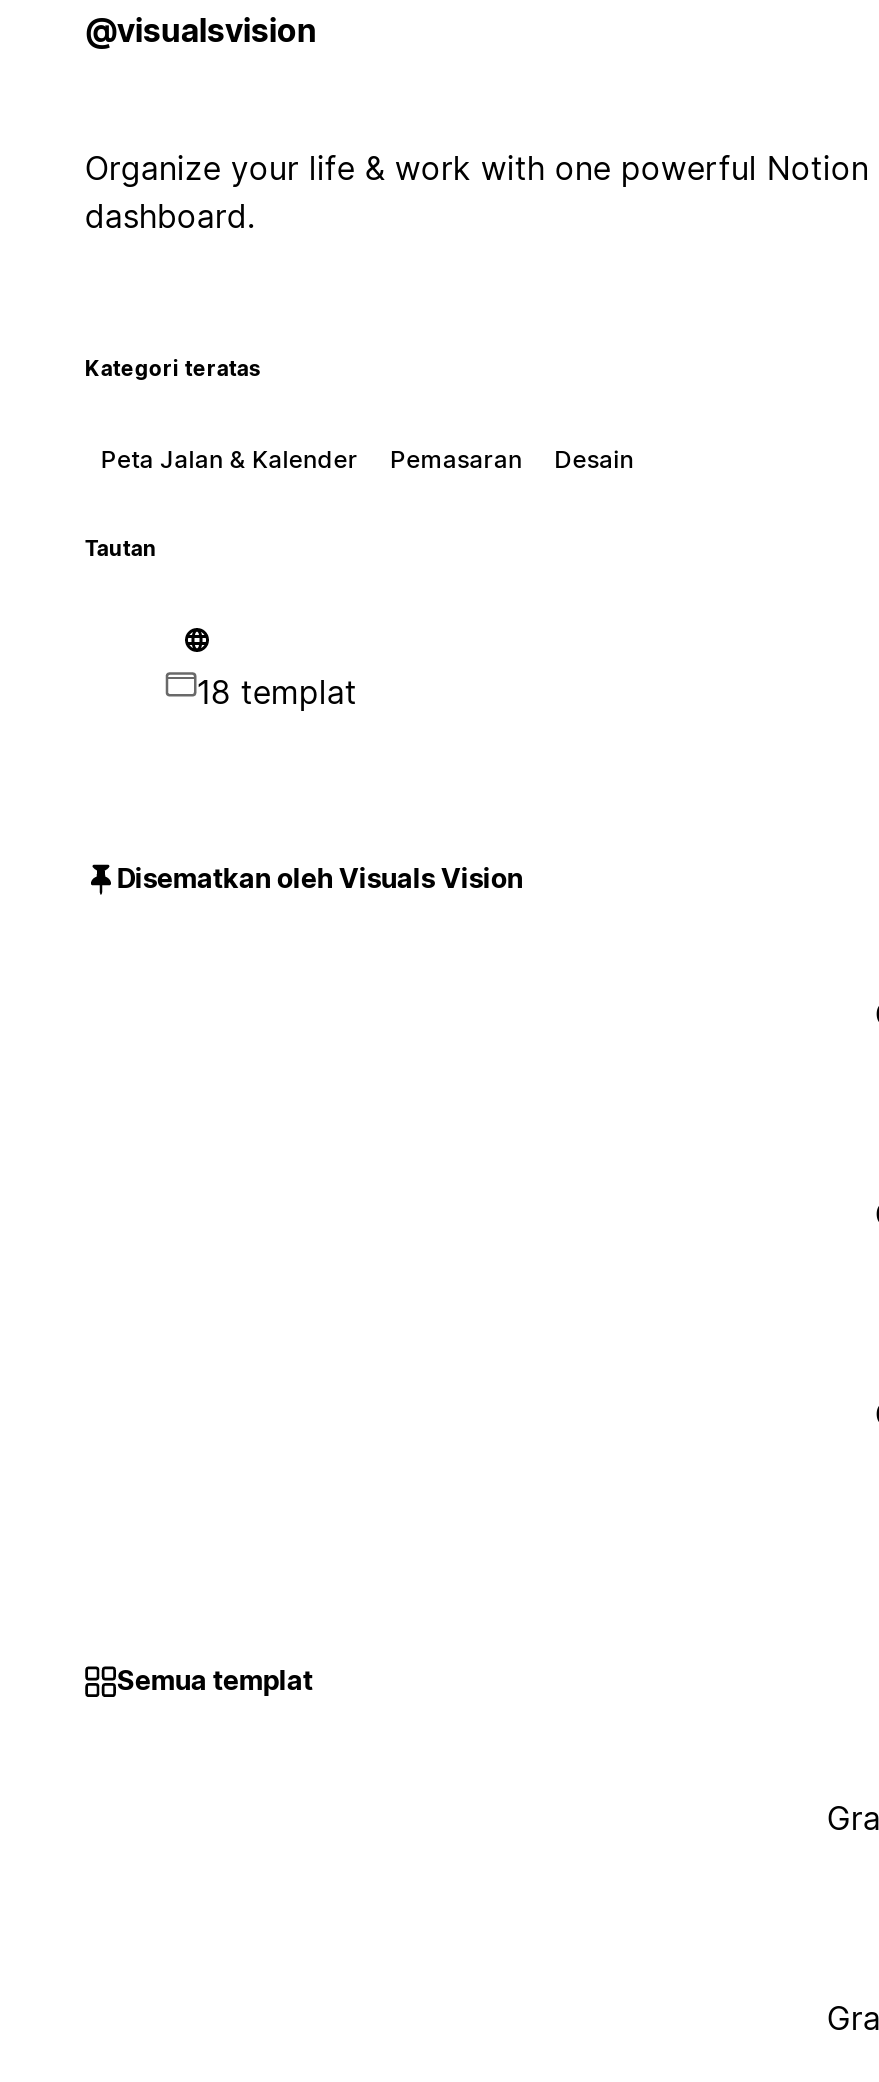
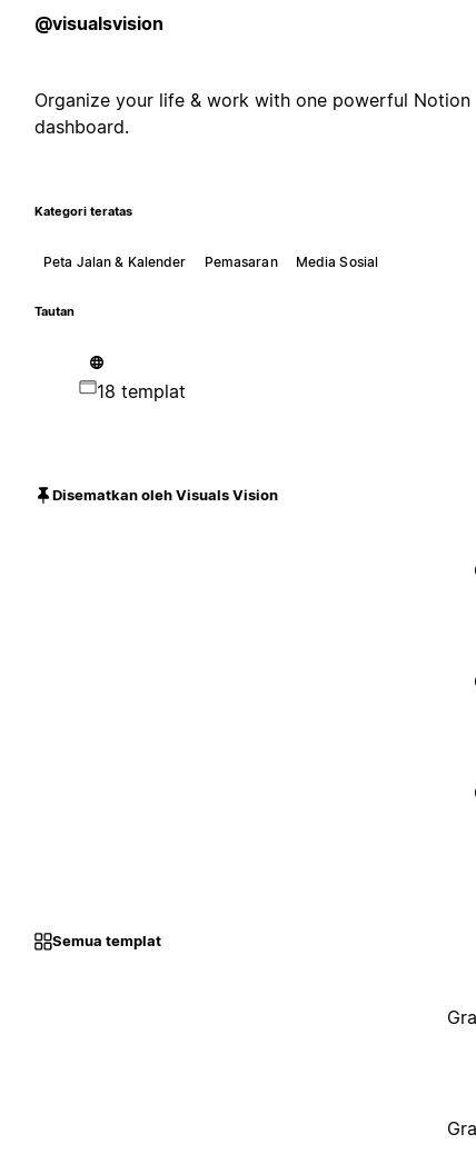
[554,444,634,474] Desain -> [295,253,378,270] Media Sosial

